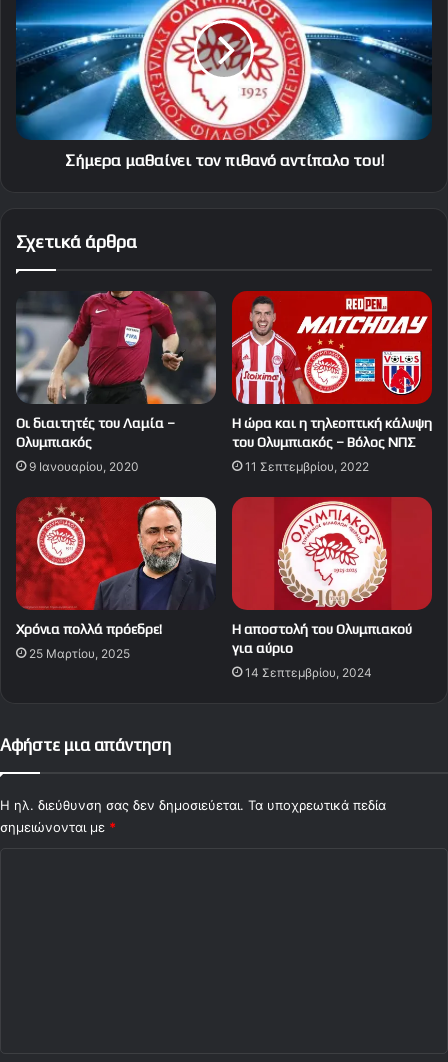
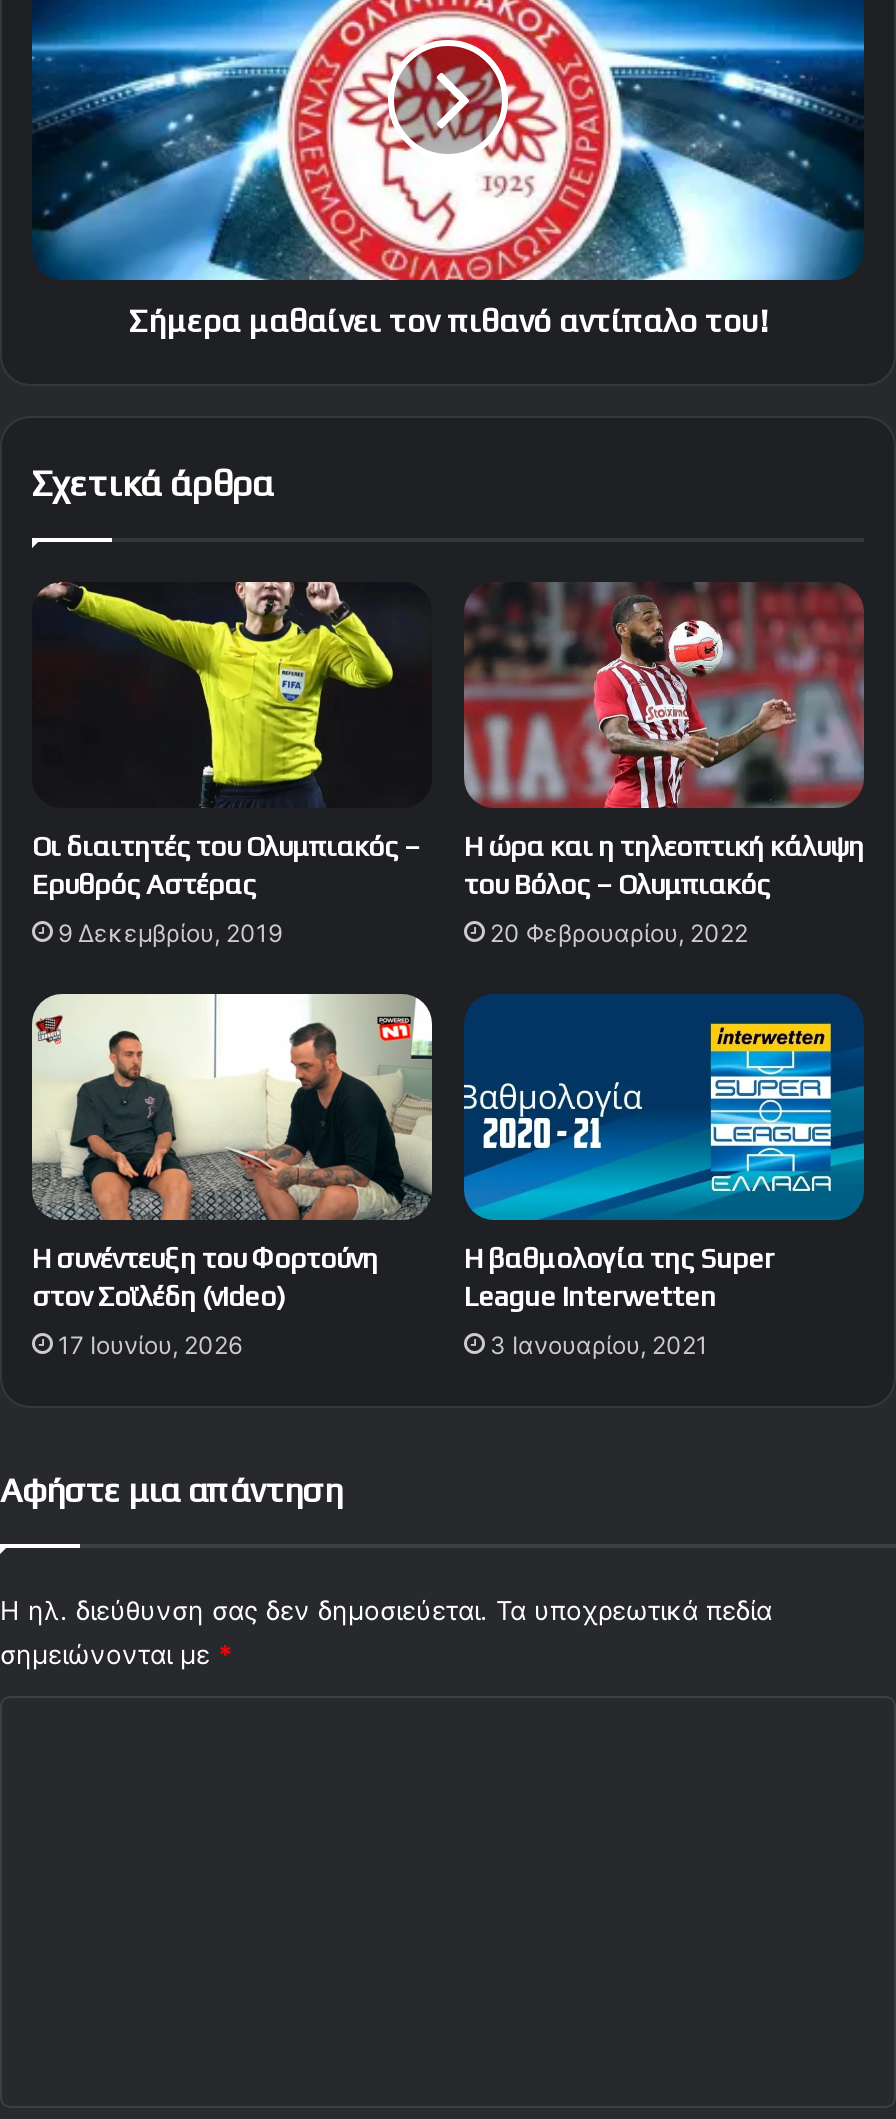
[15,290,217,450] [image] | Οι διαιτητές του Λαμία – | Ολυμπιακός -> [32,580,432,900] [image] | Οι διαιτητές του Ολυμπιακός – | Ερυθρός Αστέρας
[231,290,433,450] [image] | του Ολυμπιακός – Βόλος ΝΠΣ -> [462,582,866,900] [image] | του Βόλος – Ολυμπιακός
[29,459,139,474] 9 Ιανουαρίου, 2020 -> [58,918,282,948] 9 Δεκεμβρίου, 2019
[245,459,369,474] 11 Σεπτεμβρίου, 2022 -> [490,918,748,948] 20 Φεβρουαρίου, 2022
[16,496,217,637] [image] | Χρόνια πολλά πρόεδρε! -> [30,992,434,1312] [image] | Η συνέντευξη του Φορτούνη | στον Σοϊλέδη (video)
[231,496,433,656] [image] | Η αποστολή του Ολυμπιακού | για αύριο -> [462,994,866,1312] [image] | Η βαθμολογία της Super | League Interwetten
[29,646,130,661] 25 Μαρτίου, 2025 -> [58,1330,242,1360] 17 Ιουνίου, 2026
[245,665,372,680] 14 Σεπτεμβρίου, 2024 -> [490,1330,708,1360] 3 Ιανουαρίου, 2021

